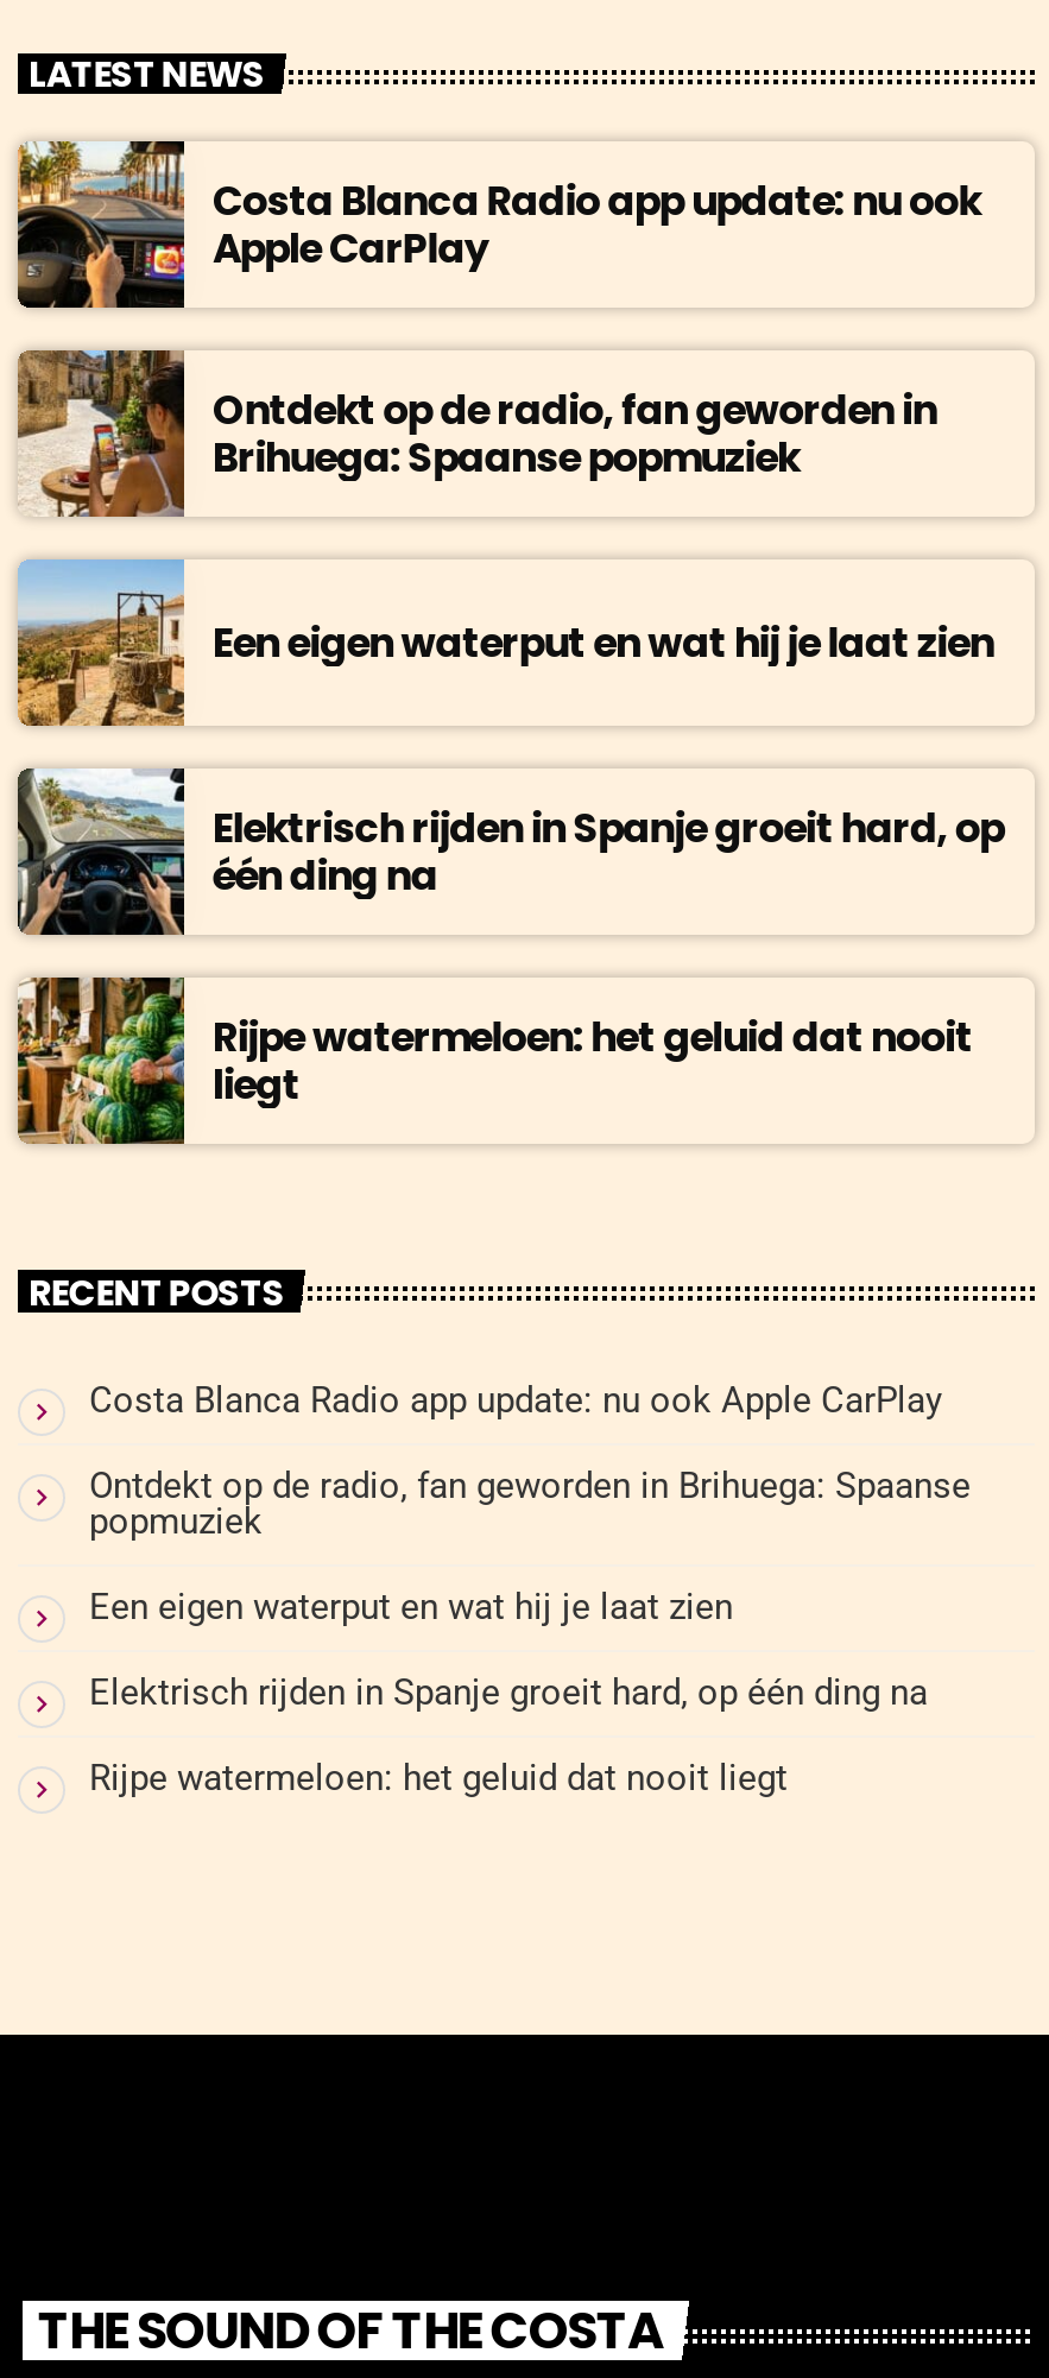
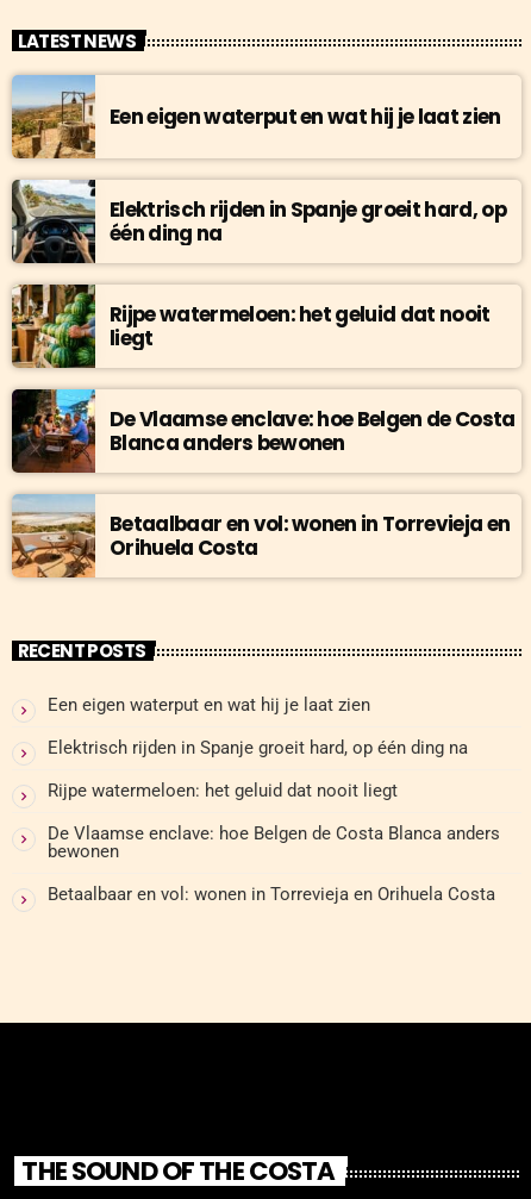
[15,138,980,487] [image] | Costa Blanca Radio app update: nu ook | Apple CarPlay | Ontdekt op de radio, fan geworden in | Brihuega: Spaanse popmuziek -> none
[18,347,184,518] [image] -> none
moved [13,570,1004,1114] -> [10,80,506,352]: [image] | Een eigen waterput en wat hij je laat zien | Elektrisch rijden in Spanje groeit hard, op | één ding na | Rijpe watermeloen: het geluid dat nooit | liegt
none -> [12,388,515,562] [image] | De Vlaamse enclave: hoe Belgen de Costa | Blanca anders bewonen | Betaalbaar en vol: wonen in Torrevieja en | Orihuela Costa
none -> [12,494,93,579] [image]
[89,1378,971,1542] Costa Blanca Radio app update: nu ook Apple CarPlay | Ontdekt op de radio, fan geworden in Brihuega: Spaanse | popmuziek -> none
moved [89,1585,928,1799] -> [48,694,468,802]: Een eigen waterput en wat hij je laat zien | Elektrisch rijden in Spanje groeit hard, op één ding na | Rijpe watermeloen: het geluid dat nooit liegt
none -> [48,823,500,905] De Vlaamse enclave: hoe Belgen de Costa Blanca anders | bewonen | Betaalbaar en vol: wonen in Torrevieja en Orihuela Costa

